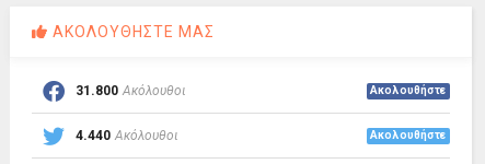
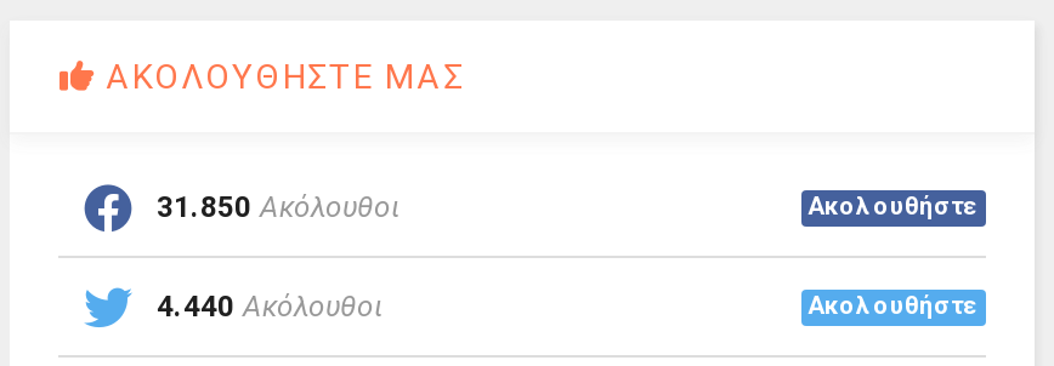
[76,83,186,98] 31.800 Ακόλουθοι -> [156,190,401,224] 31.850 Ακόλουθοι

